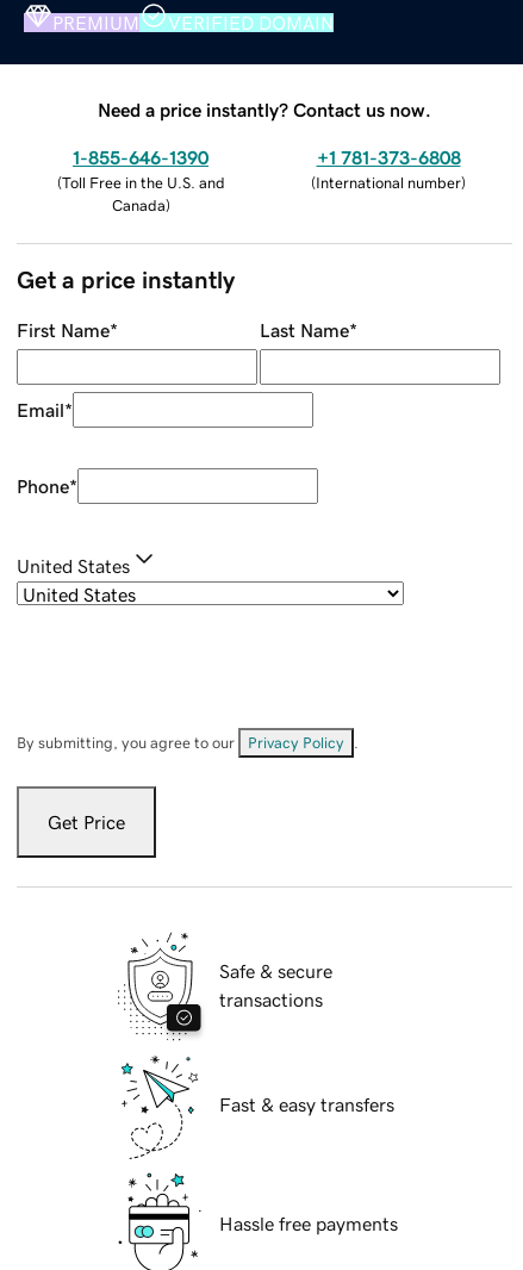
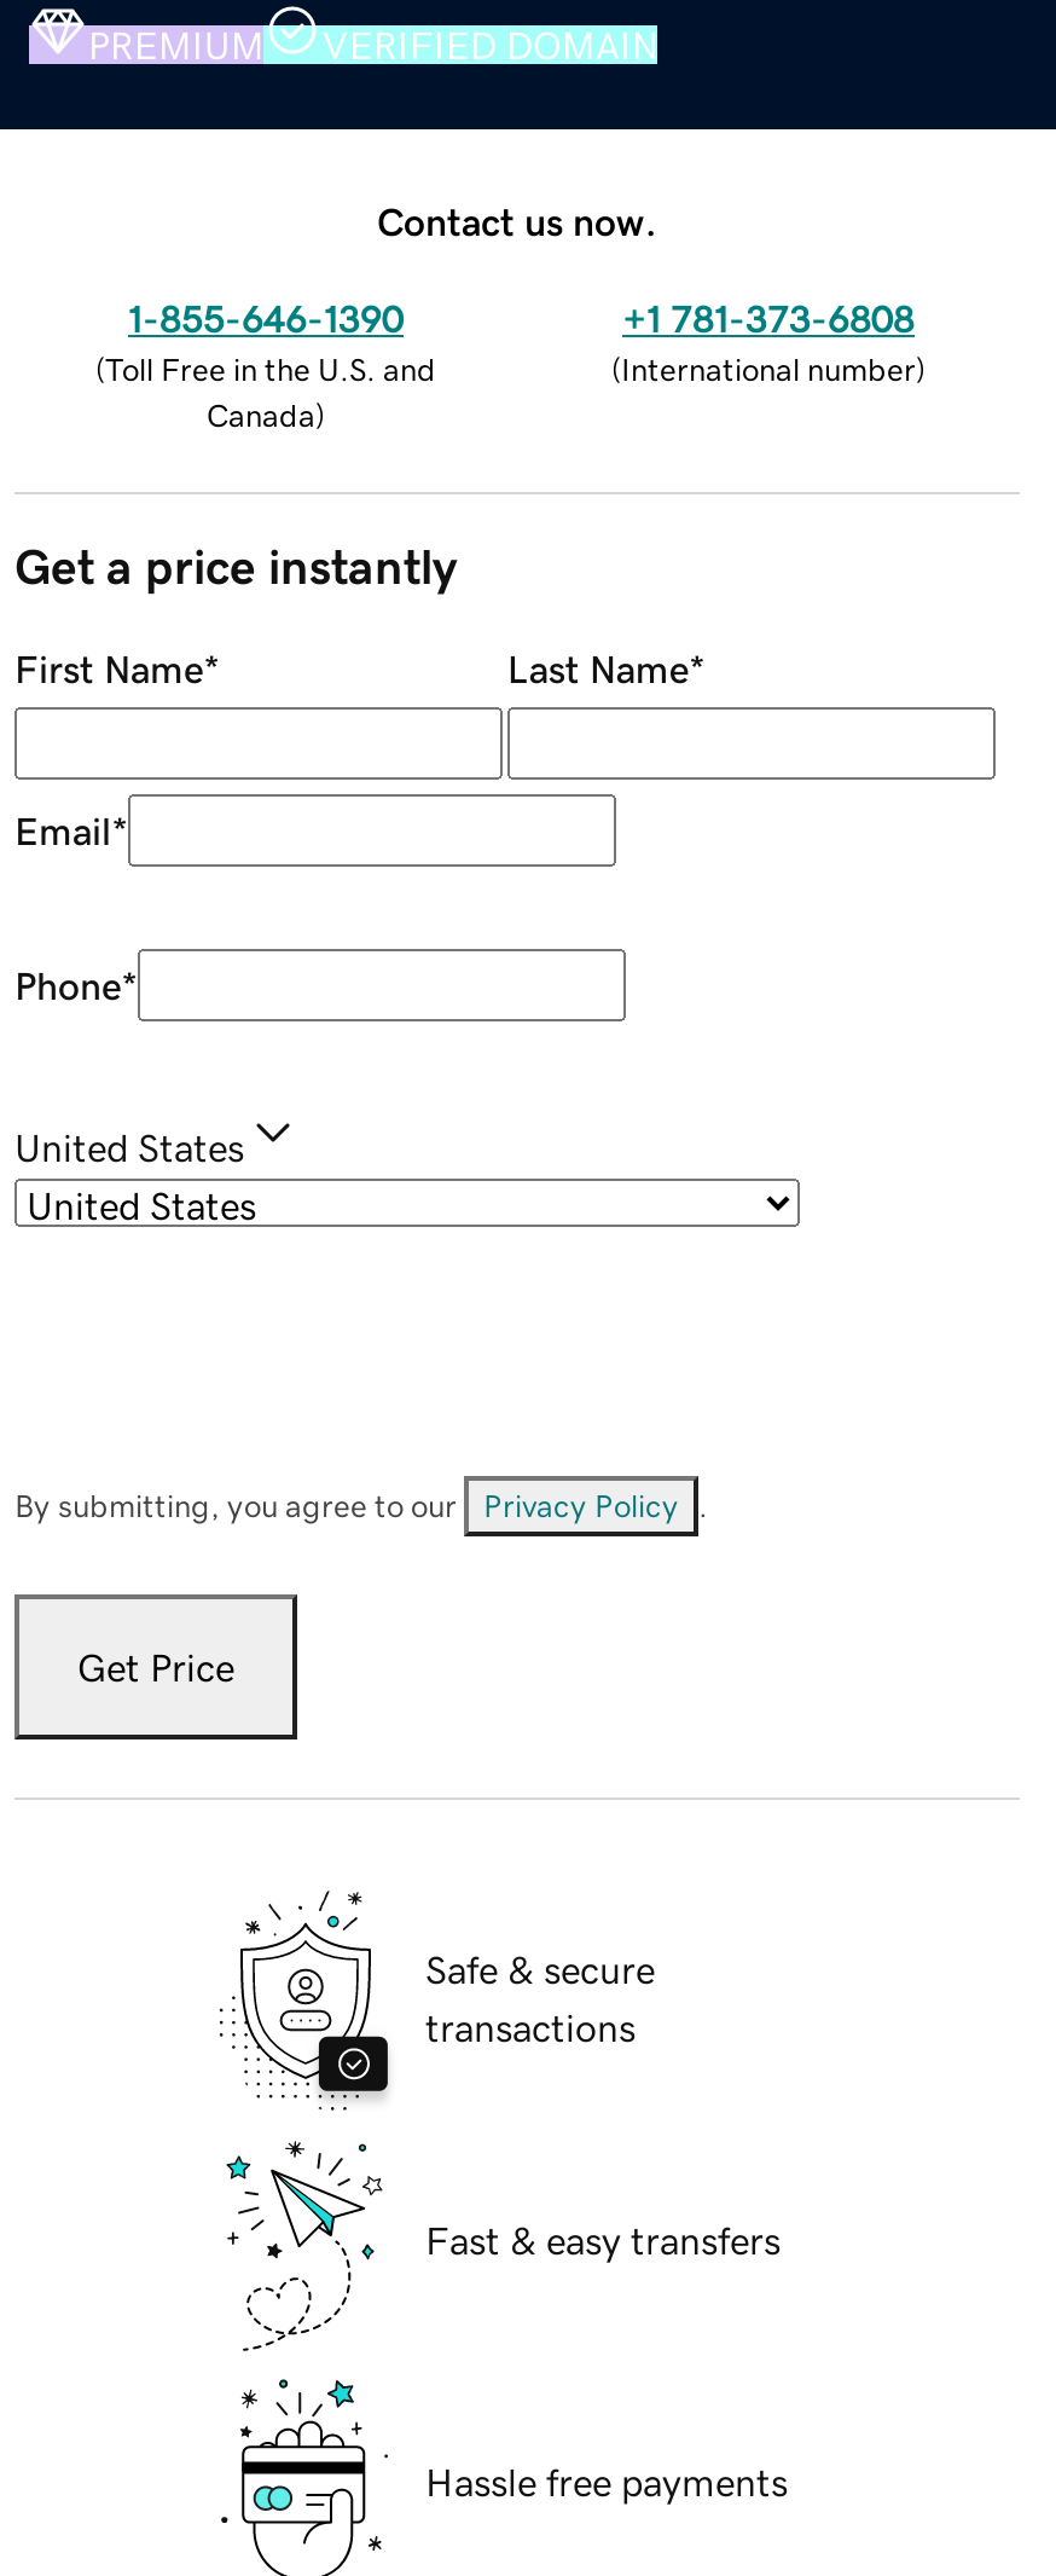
[98,100,431,119] Need a price instantly? Contact us now. -> [377,201,657,240] Contact us now.

